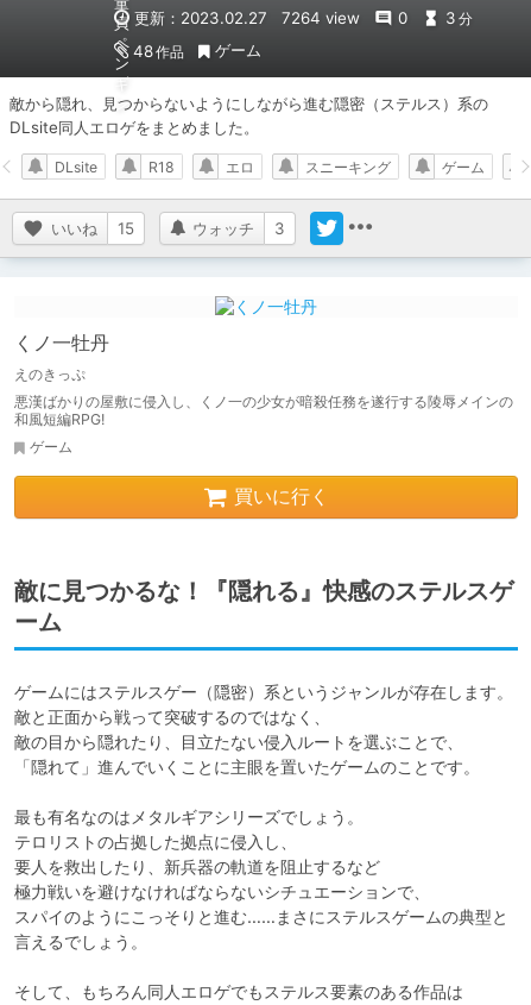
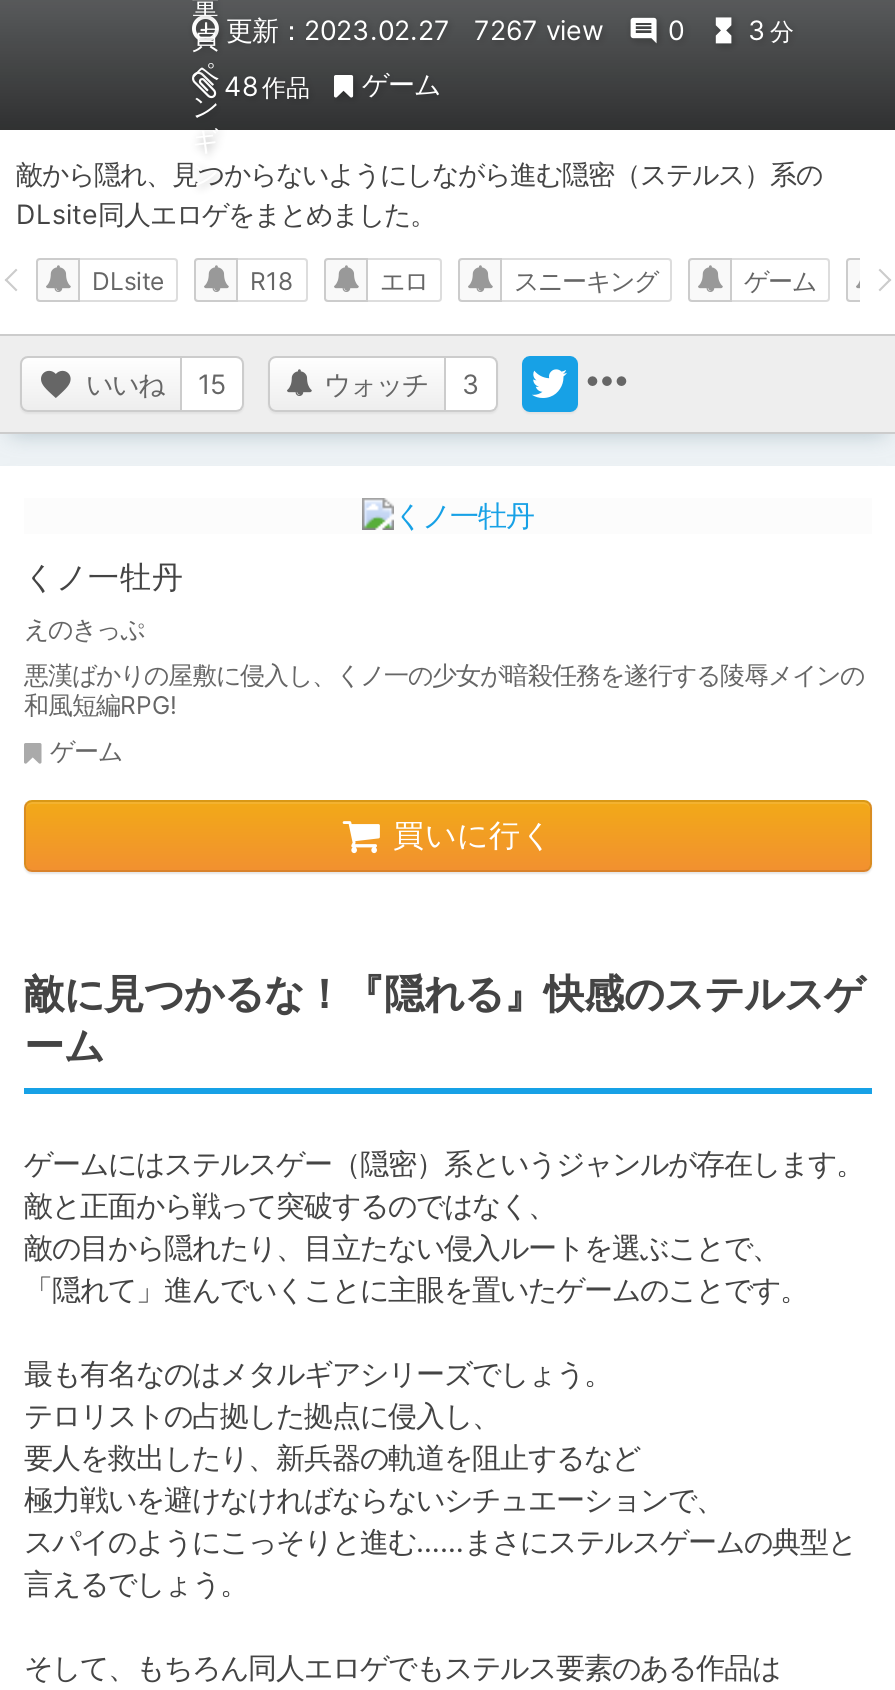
[134,8,473,27] 更新：2023.02.27 7264 view 0 3 分 -> [226,13,794,45] 更新：2023.02.27 7267 view 0 3 分

